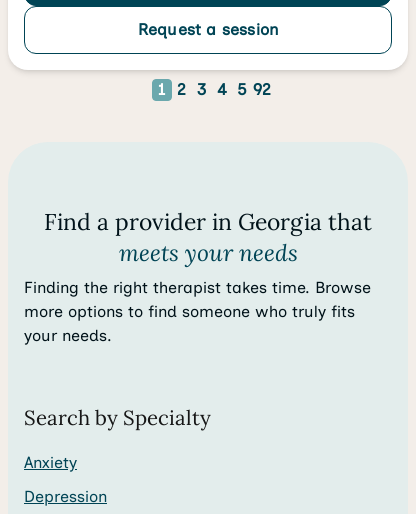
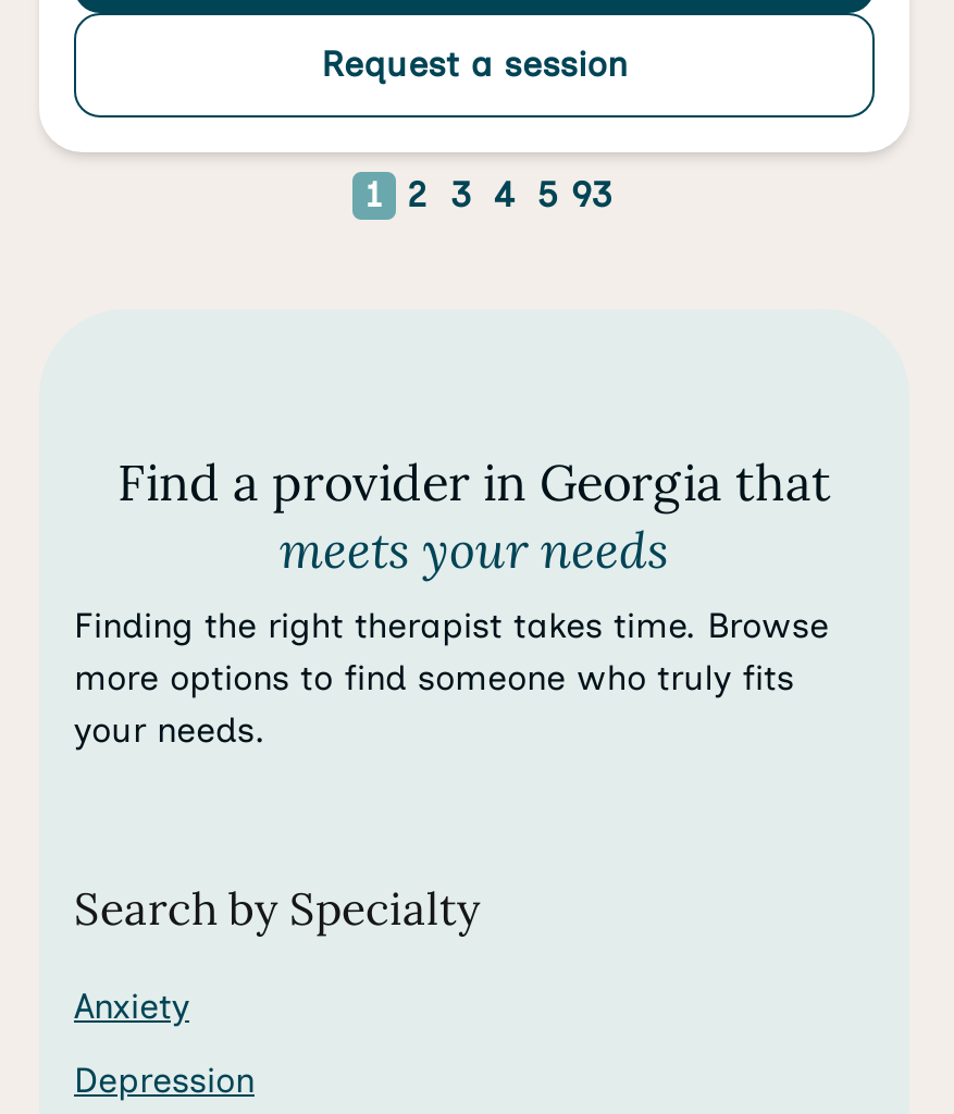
[158,80,271,99] 1 2 3 4 5 92 -> [366,174,612,215] 1 2 3 4 5 93

